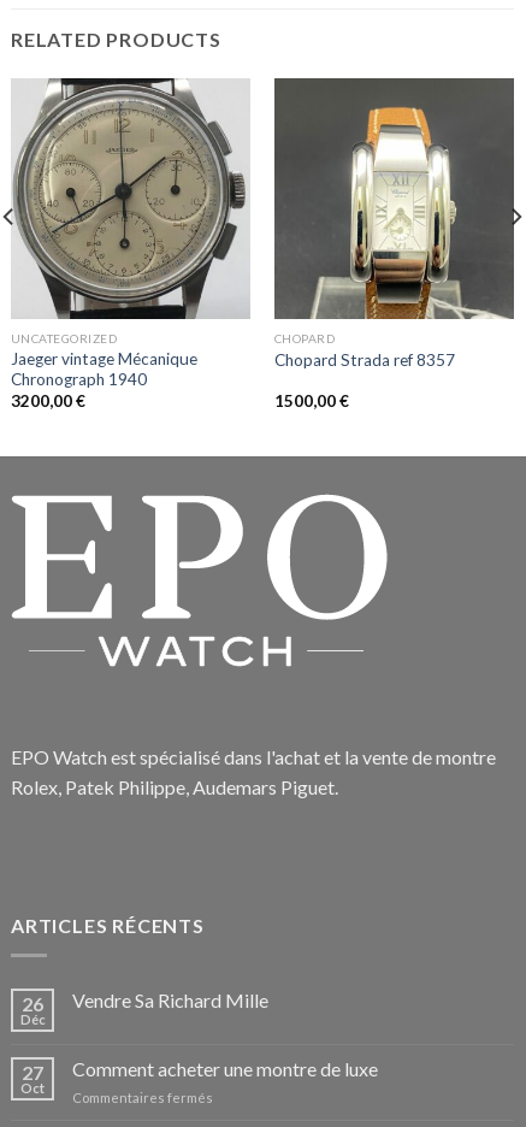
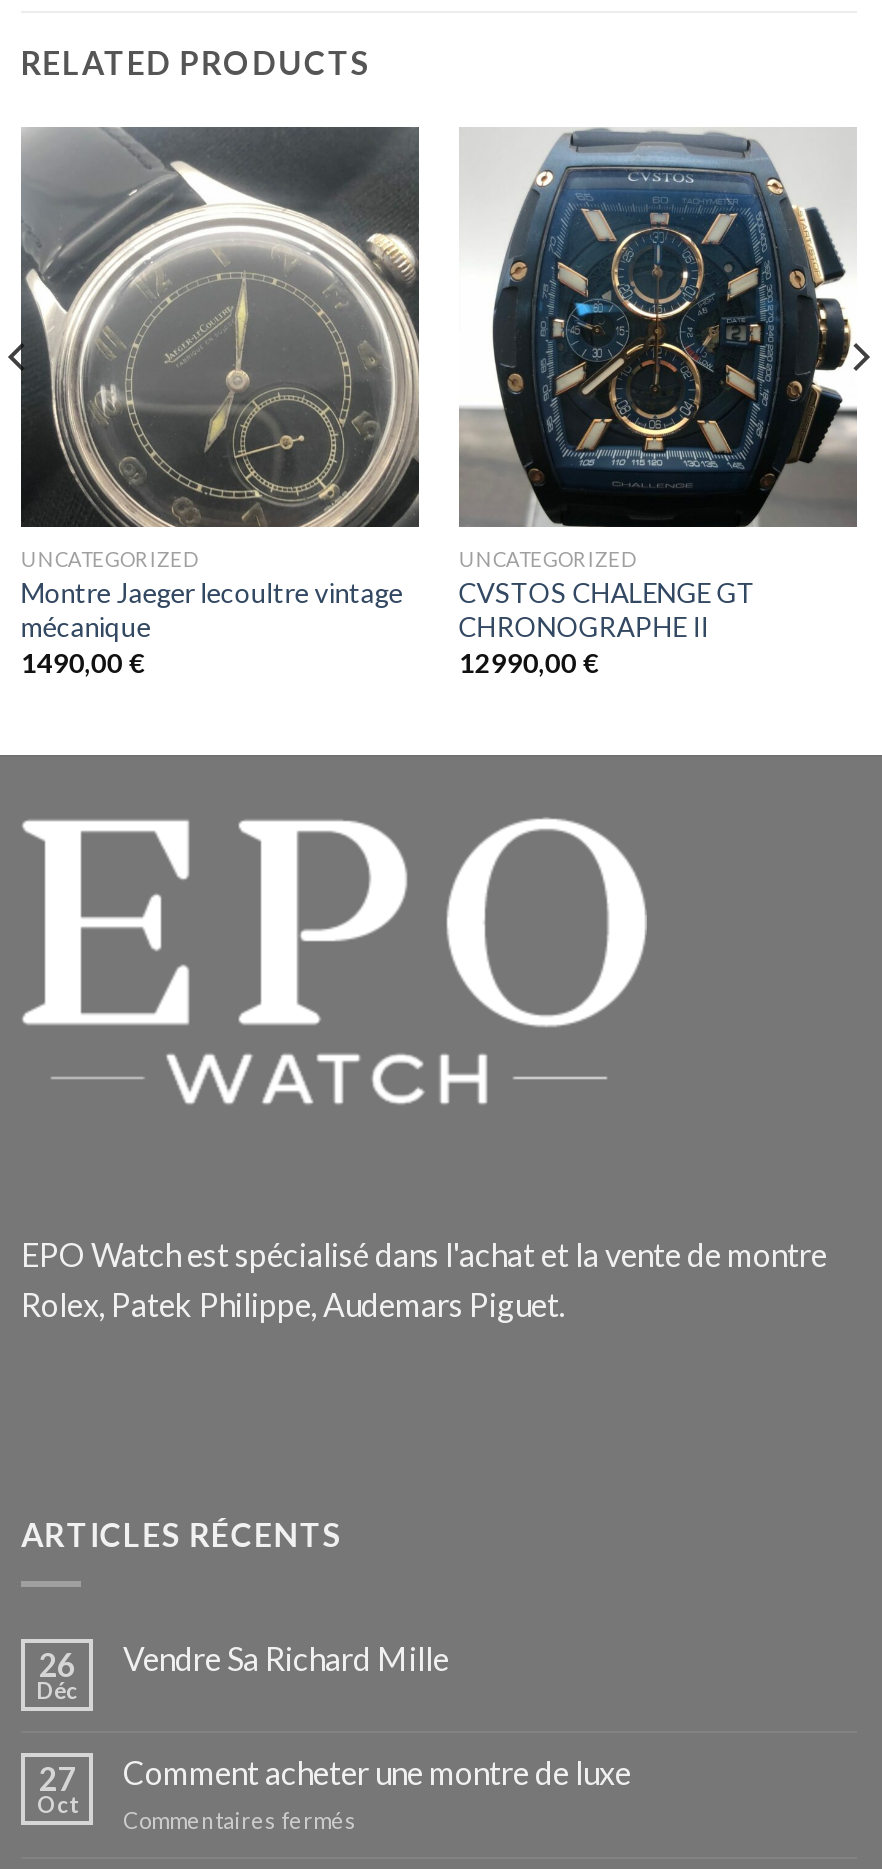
[11,77,250,411] [image] | Jaeger vintage Mécanique | Chronograph 1940 | 3200,00 € -> [19,125,421,680] [image] | Montre Jaeger lecoultre vintage | mécanique | 1490,00 €
[273,77,515,411] [image] | CHOPARD | Chopard Strada ref 8357 | 1500,00 € -> [459,127,857,680] [image] | UNCATEGORIZED | CVSTOS CHALENGE GT | CHRONOGRAPHE II | 12990,00 €

